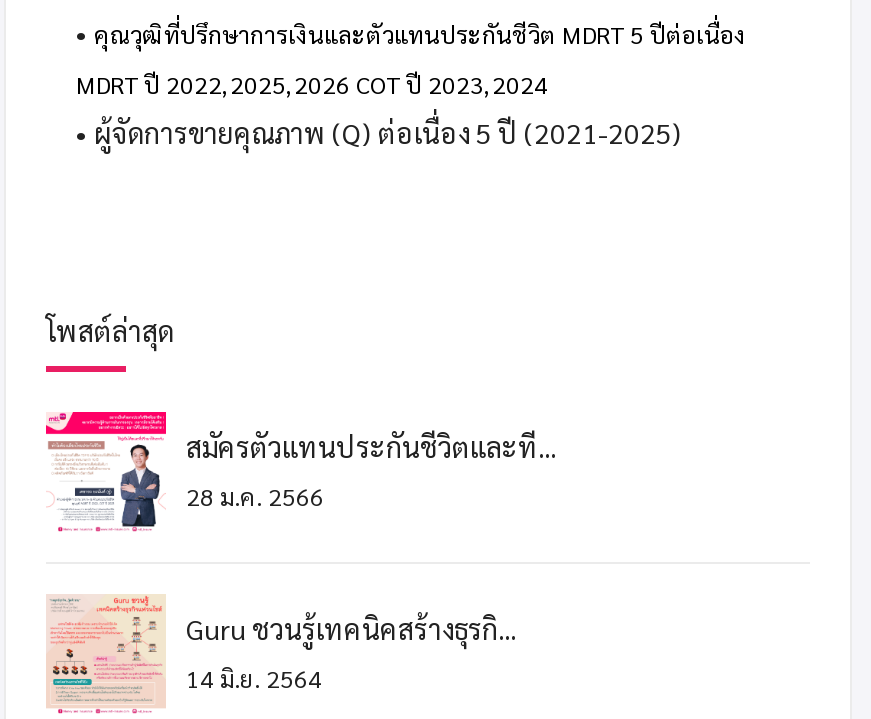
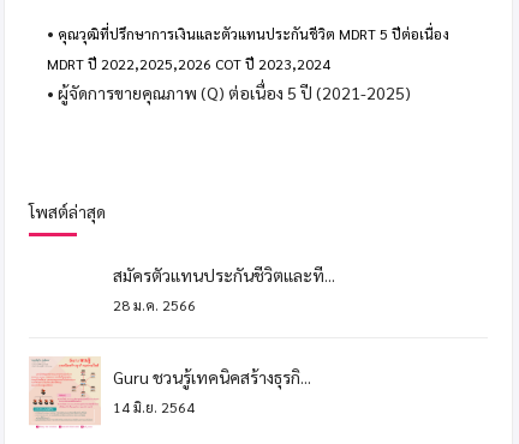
[44,410,168,534] [image] -> none

